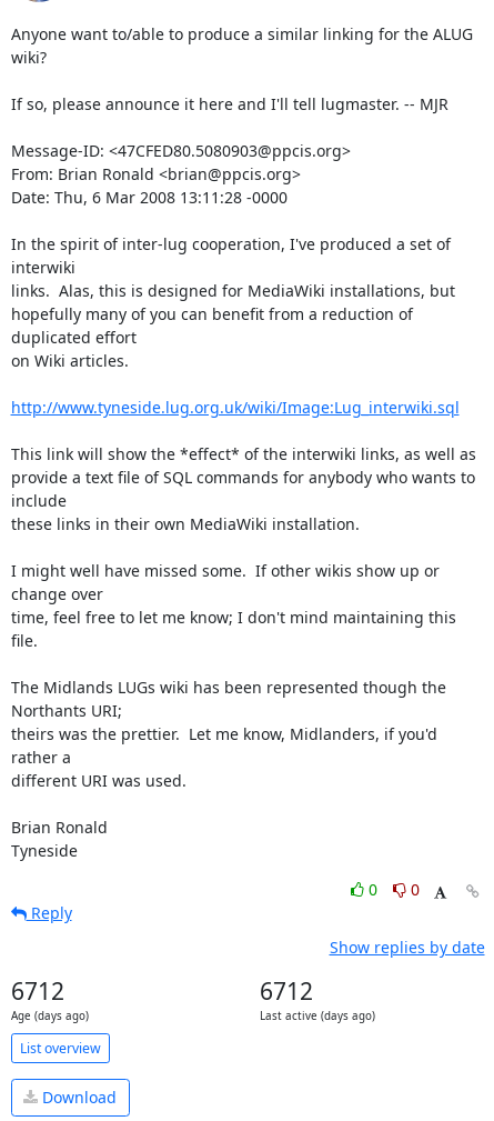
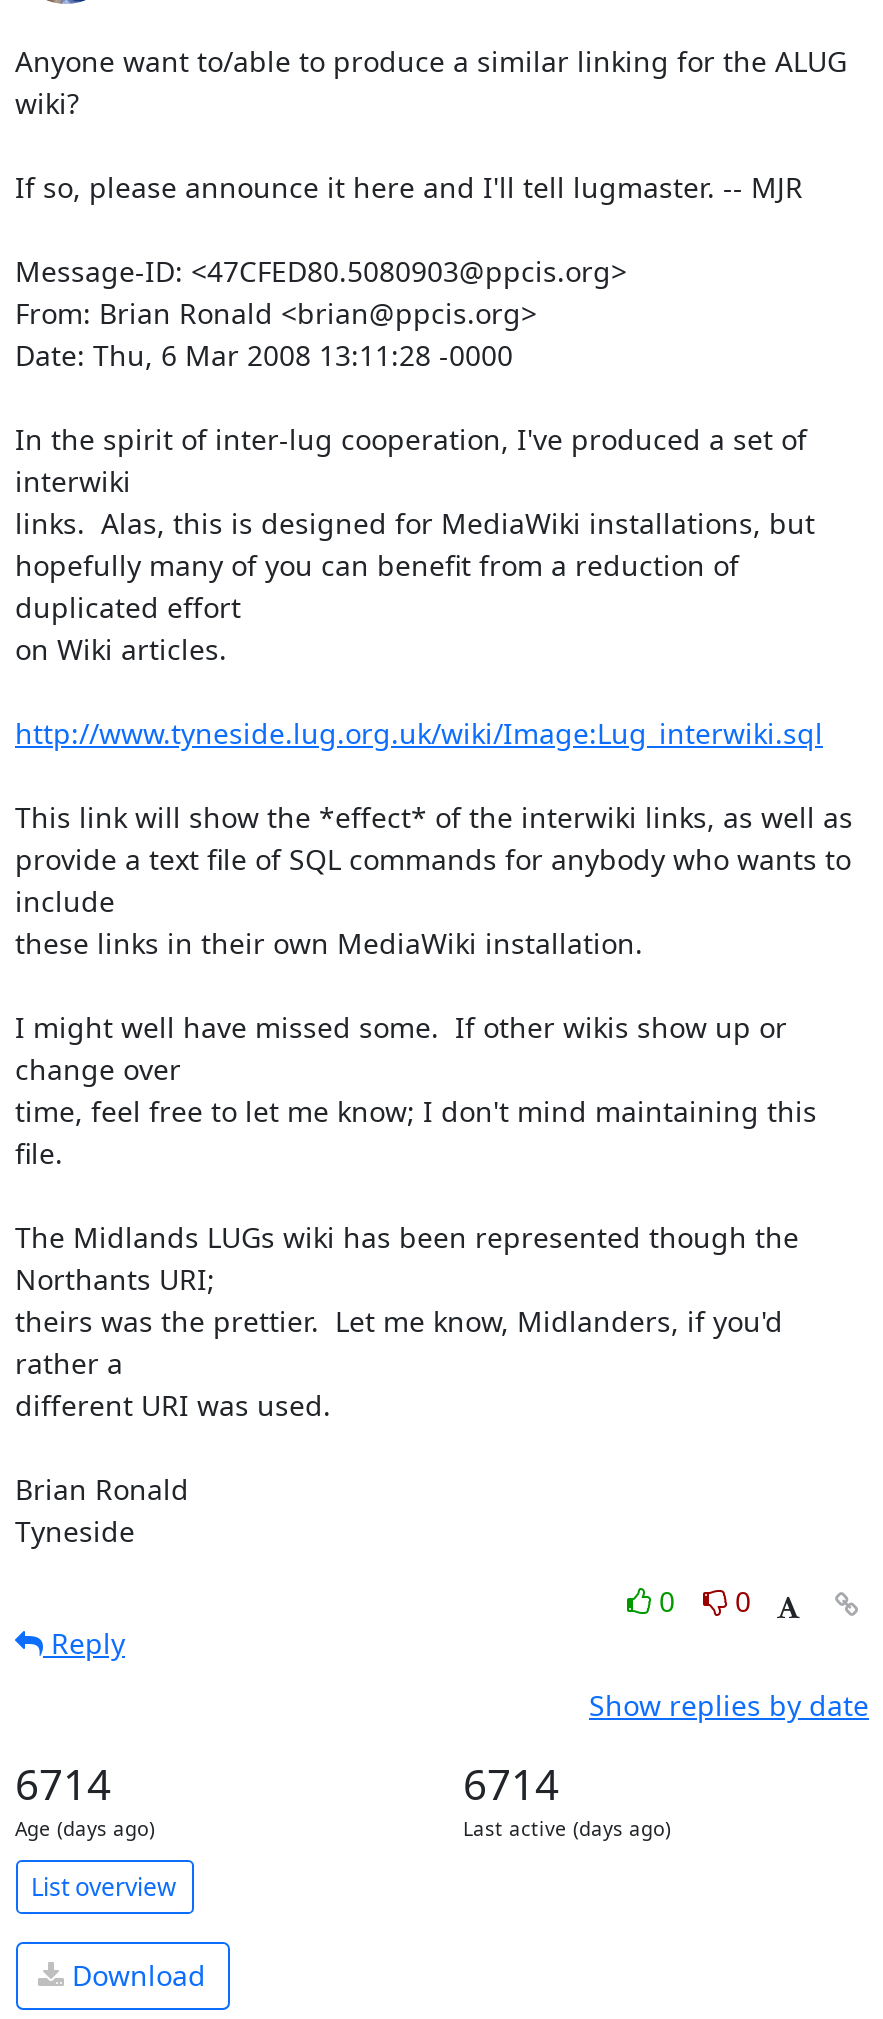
[11,975,64,1007] 6712 -> [15,1756,111,1812] 6714
[259,975,312,1007] 6712 -> [463,1756,559,1812] 6714

